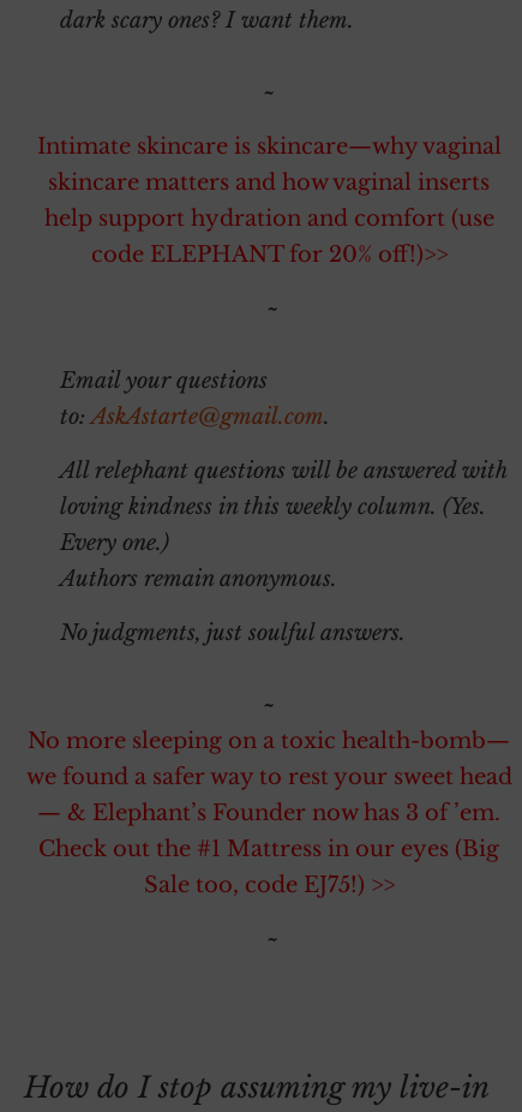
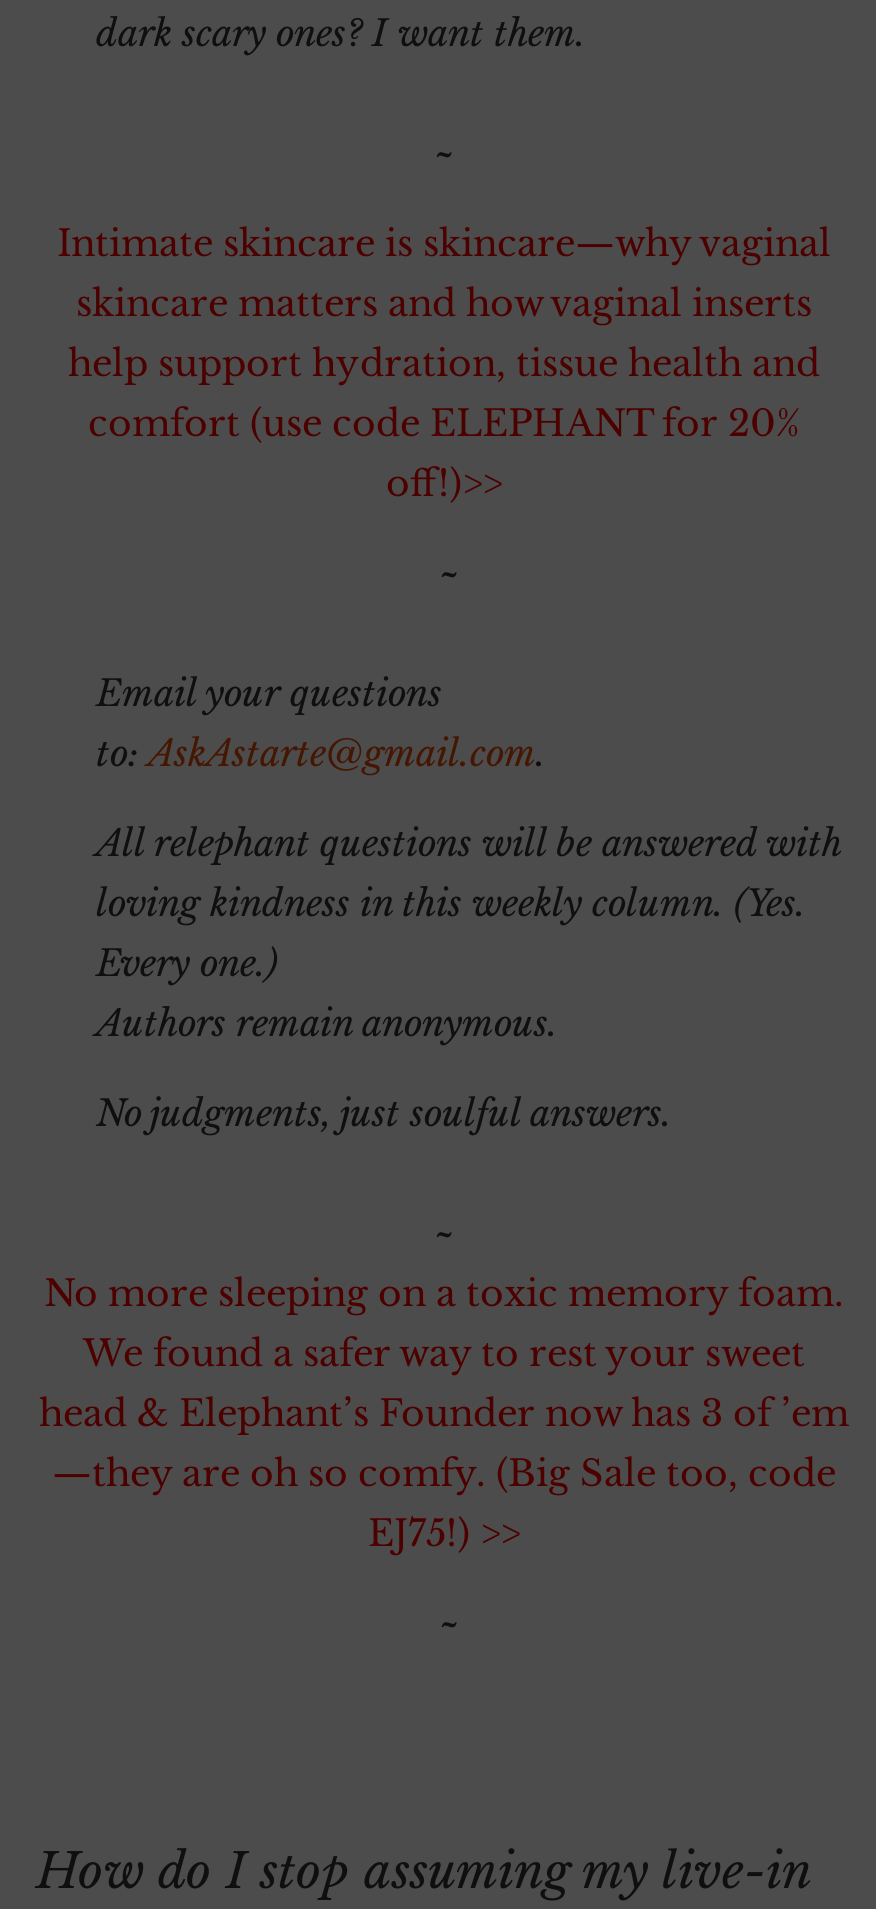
[44,205,494,268] help support hydration and comfort (use | code ELEPHANT for 20% off!)>> -> [68,342,820,506] help support hydration, tissue health and | comfort (use code ELEPHANT for 20% | off!)>>
[26,728,512,898] No more sleeping on a toxic health-bomb— | we found a safer way to rest your sweet head | — & Elephant’s Founder now has 3 of ’em. | Check out the #1 Mattress in our eyes (Big | Sale too, code EJ75!) >> -> [39,1272,849,1556] No more sleeping on a toxic memory foam. | We found a safer way to rest your sweet | head & Elephant’s Founder now has 3 of ’em | —they are oh so comfy. (Big Sale too, code | EJ75!) >>

